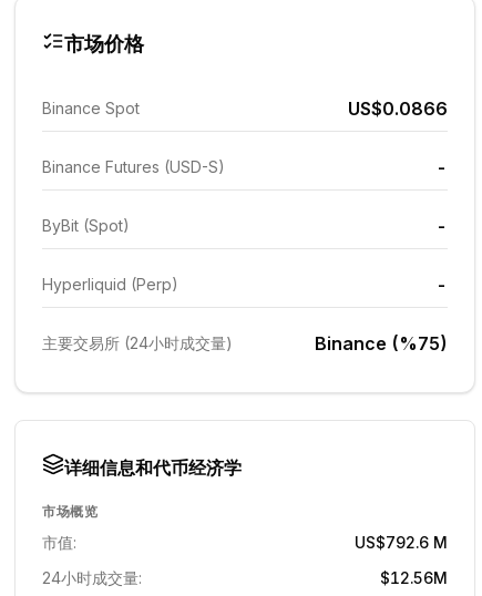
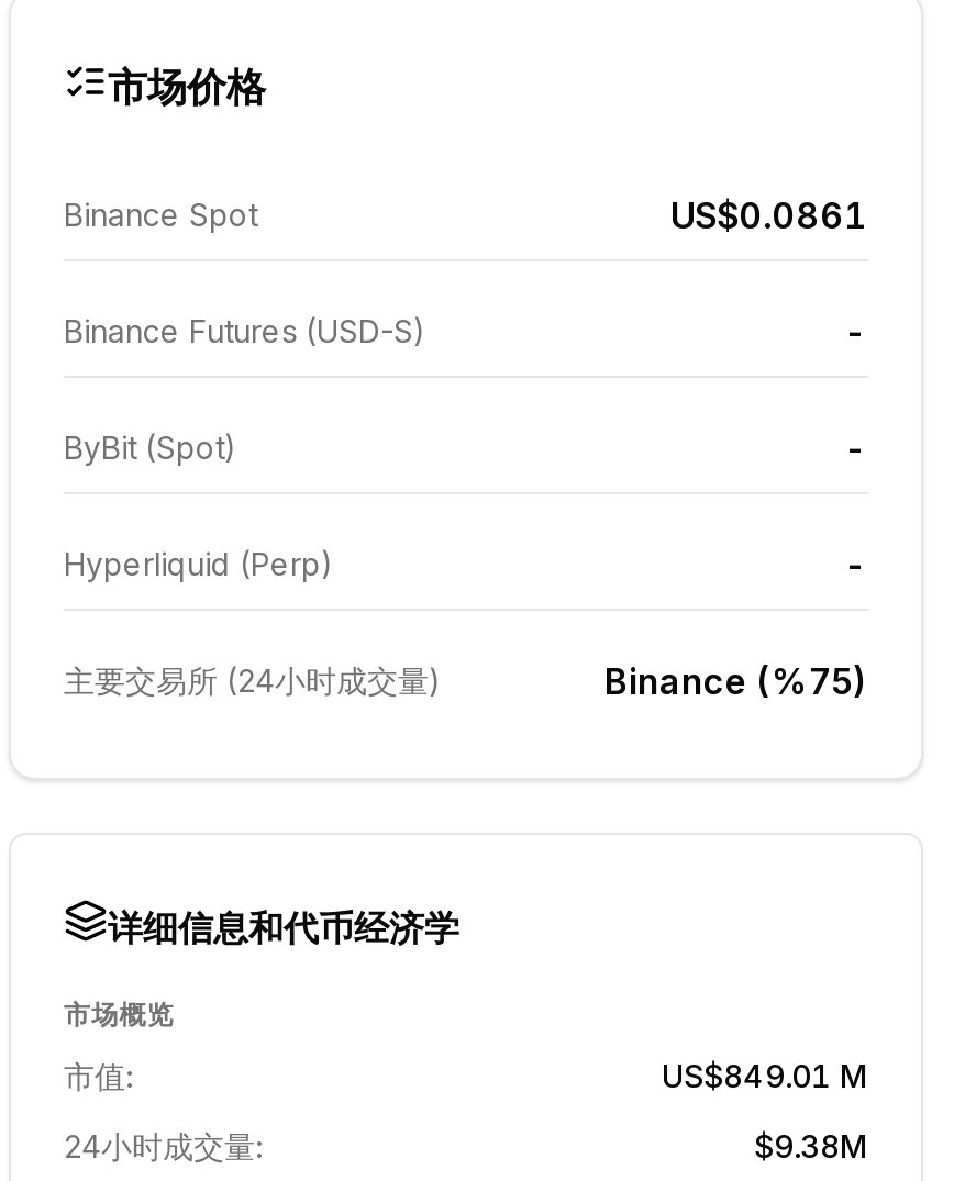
[348,97,448,120] US$0.0866 -> [670,193,868,237] US$0.0861
[355,533,448,552] US$792.6 M -> [662,1057,868,1094] US$849.01 M
[380,568,448,587] $12.56M -> [754,1127,868,1165] $9.38M

